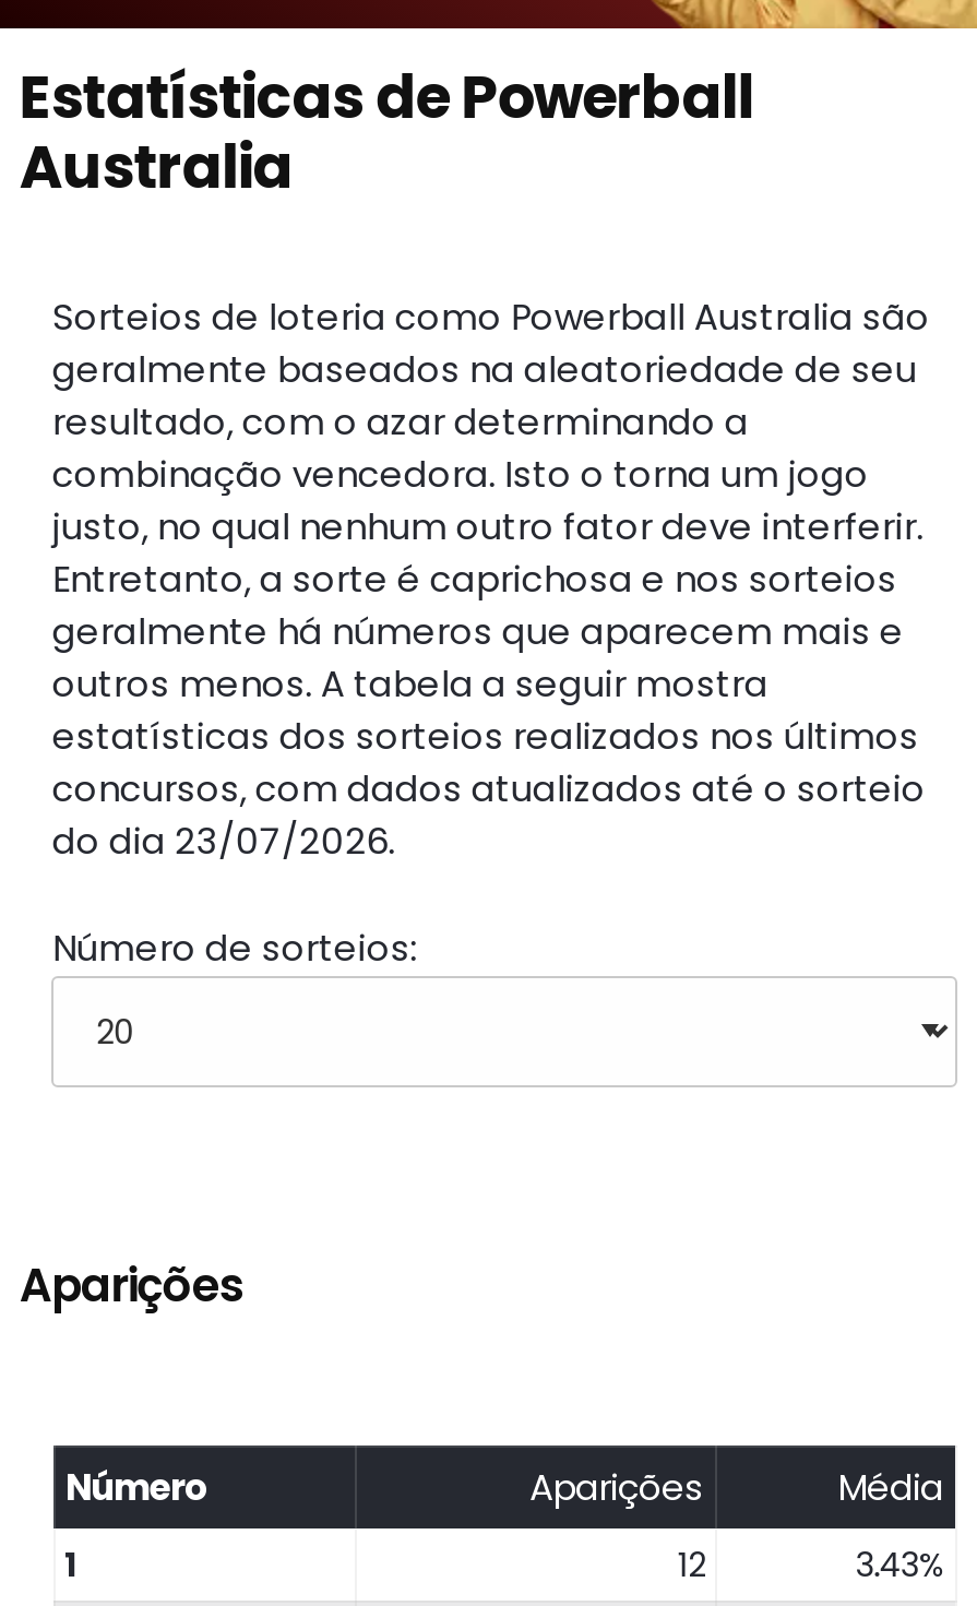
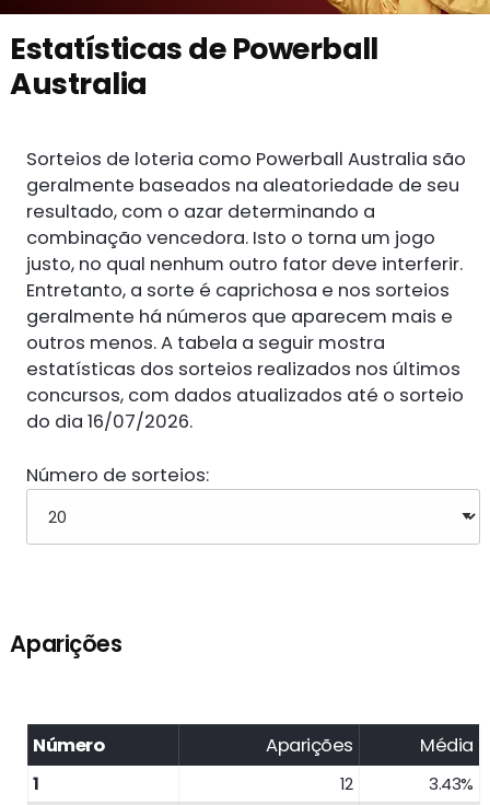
[52,816,395,867] do dia 23/07/2026. -> [27,409,193,434] do dia 16/07/2026.

